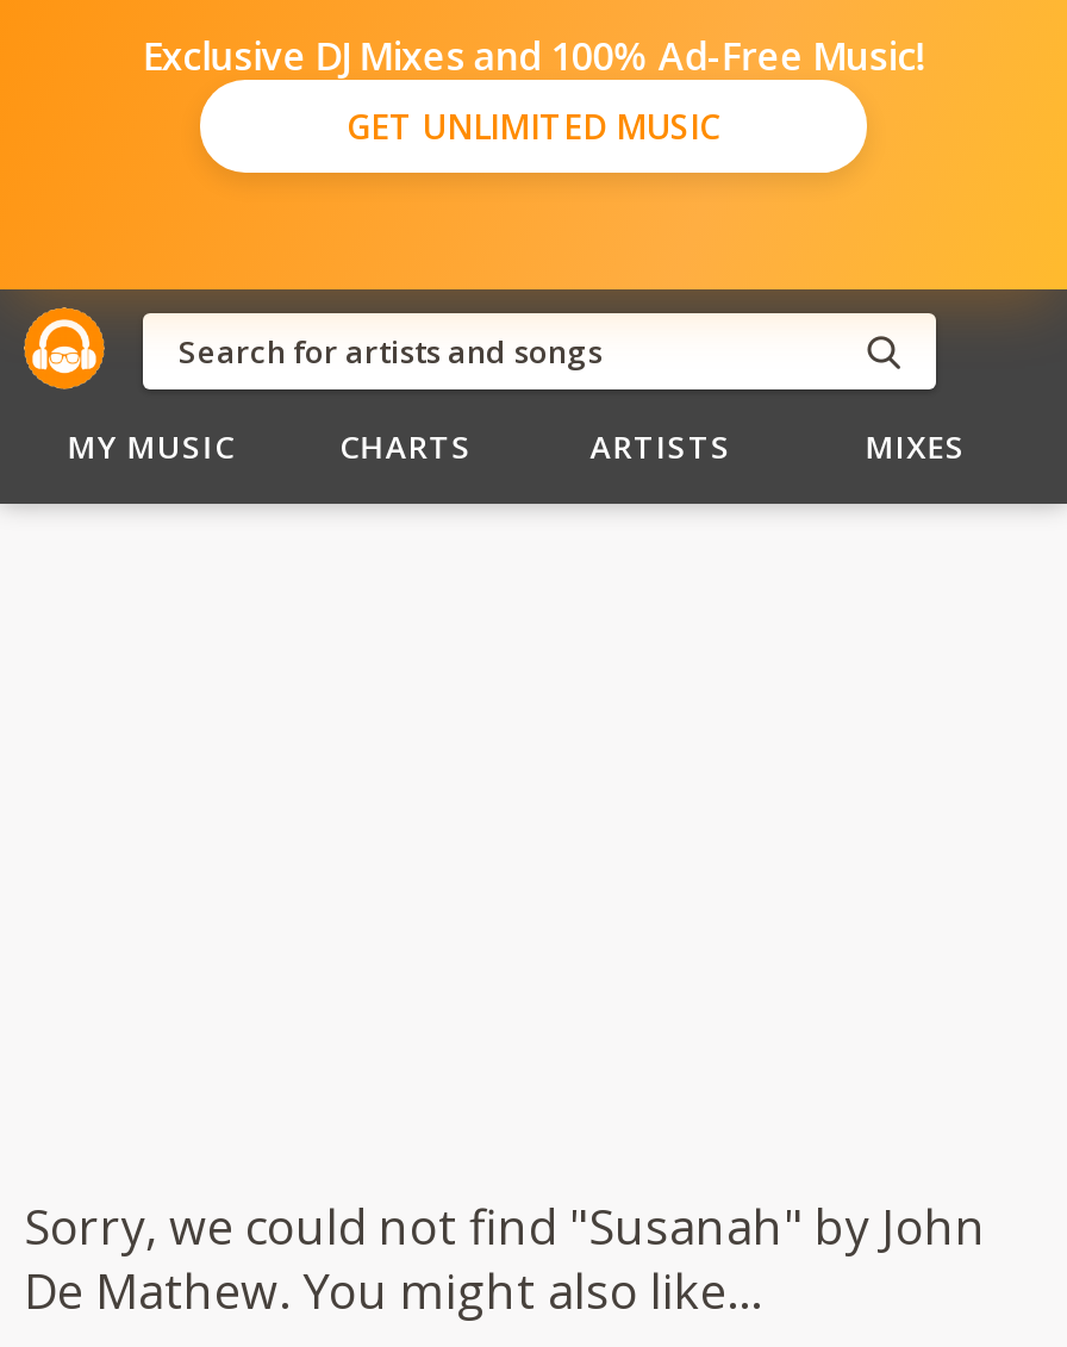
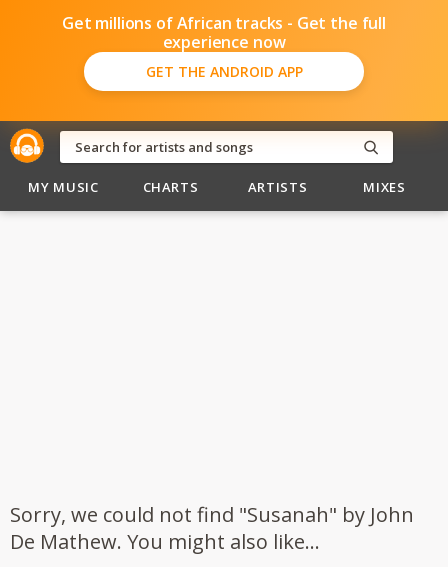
[143,30,924,149] Exclusive DJ Mixes and 100% Ad-Free Music! | GET UNLIMITED MUSIC -> [62,12,386,81] Get millions of African tracks - Get the full | experience now | GET THE ANDROID APP

